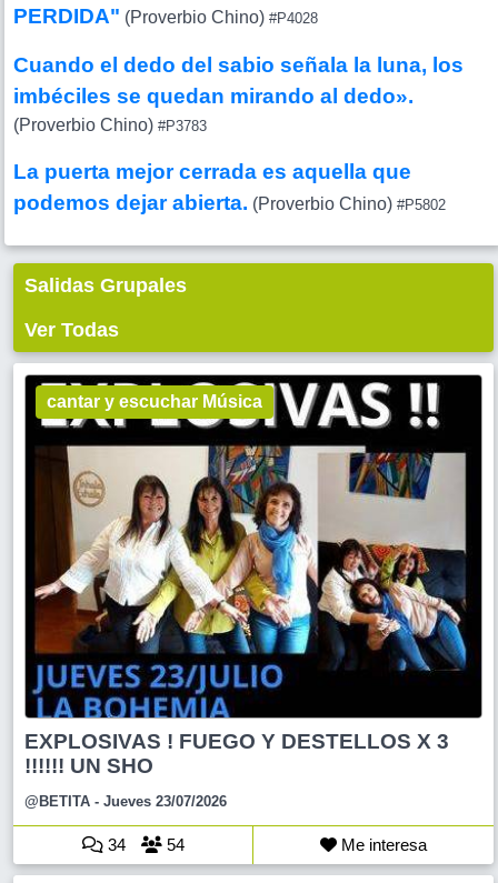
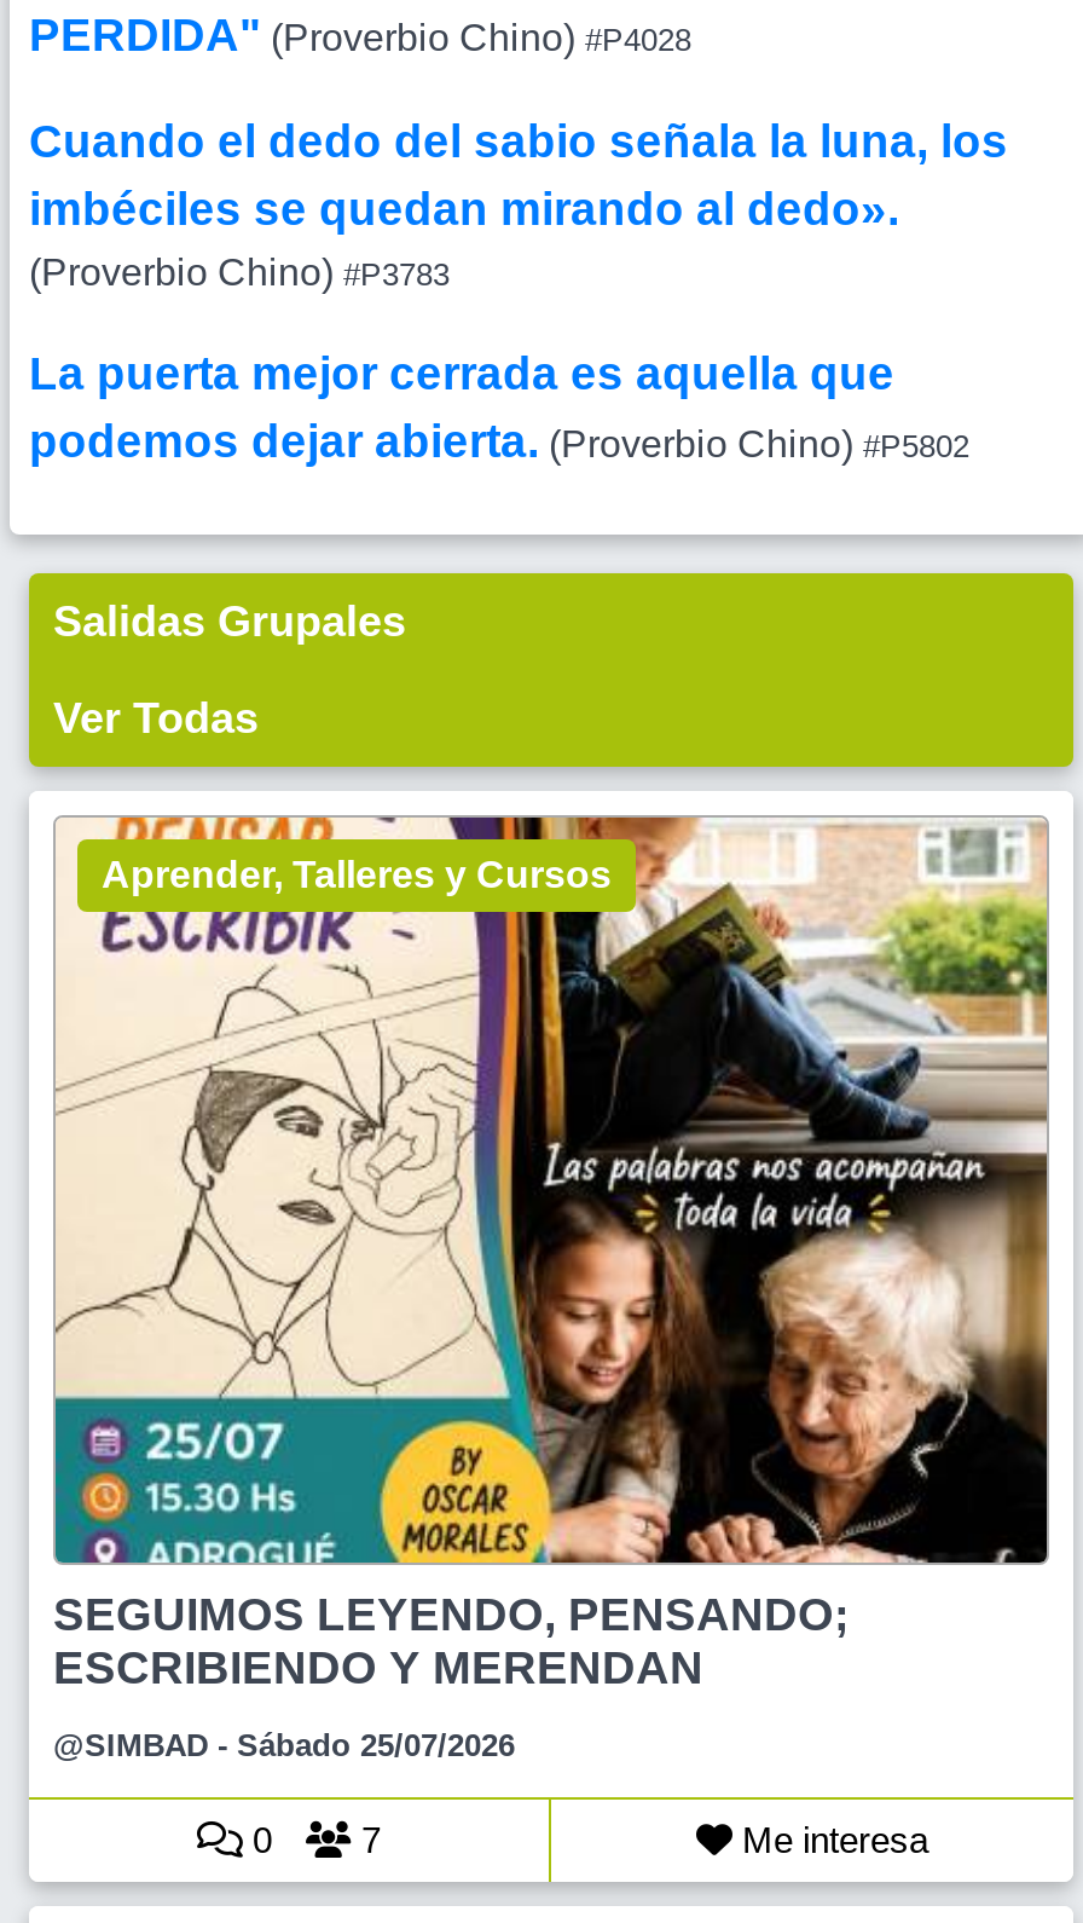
[24,374,482,719] [image] | cantar y escuchar Música -> [53,815,1049,1565] [image] | Aprender, Talleres y Cursos
[24,729,449,777] EXPLOSIVAS ! FUEGO Y DESTELLOS X 3 | !!!!!! UN SHO -> [53,1588,849,1692] SEGUIMOS LEYENDO, PENSANDO; | ESCRIBIENDO Y MERENDAN
[24,792,227,809] @BETITA - Jueves 23/07/2026 -> [53,1726,515,1762] @SIMBAD - Sábado 25/07/2026
[103,835,184,854] 34 | 54 -> [243,1818,381,1859] 0 | 7

